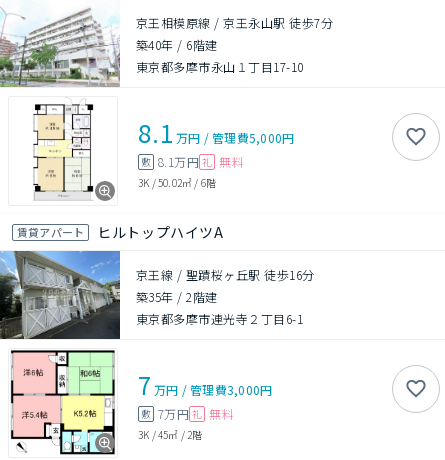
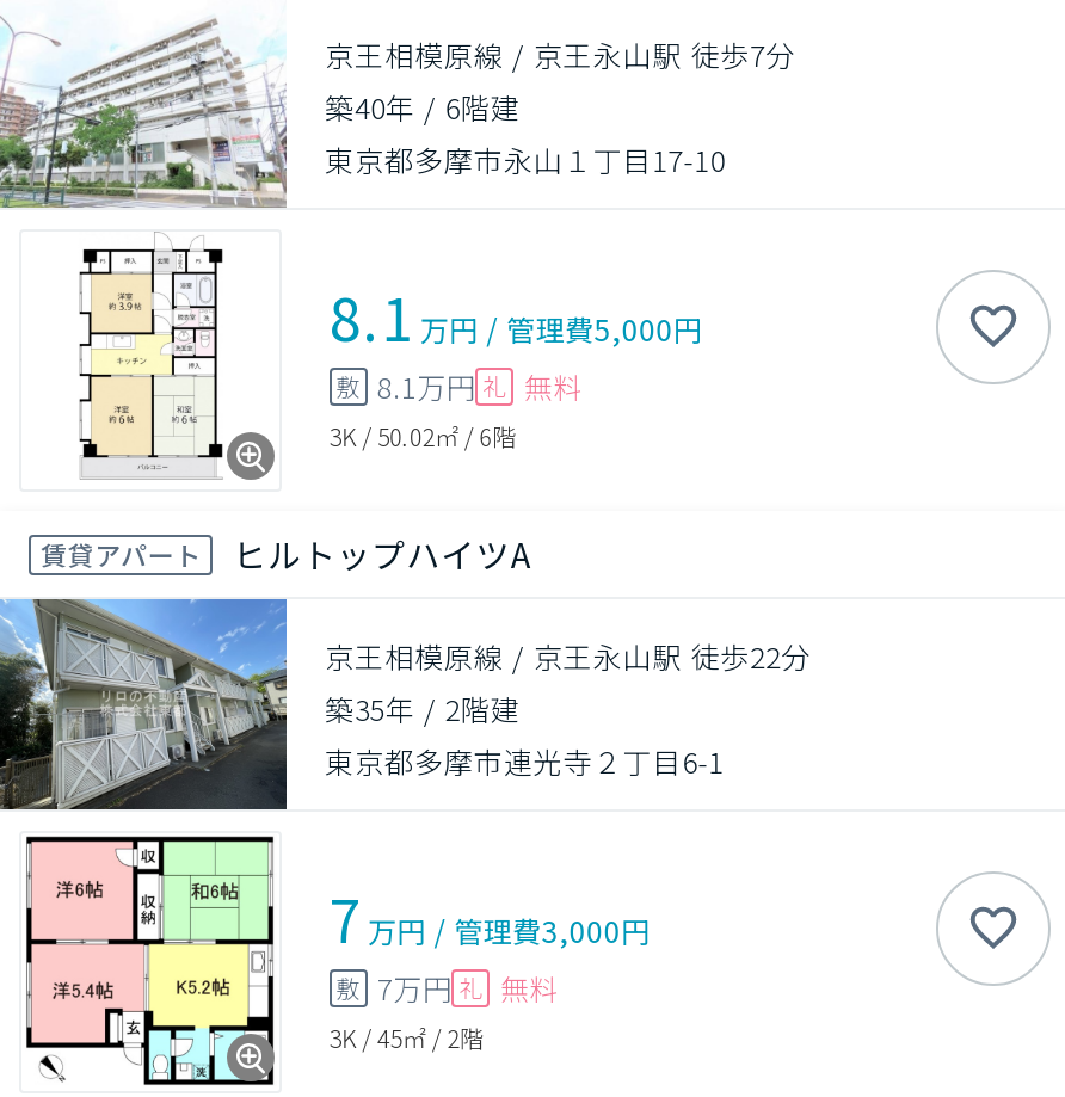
[136,266,315,283] 京王線 / 聖蹟桜ヶ丘駅 徒歩16分 -> [325,635,811,676] 京王相模原線 / 京王永山駅 徒歩22分

